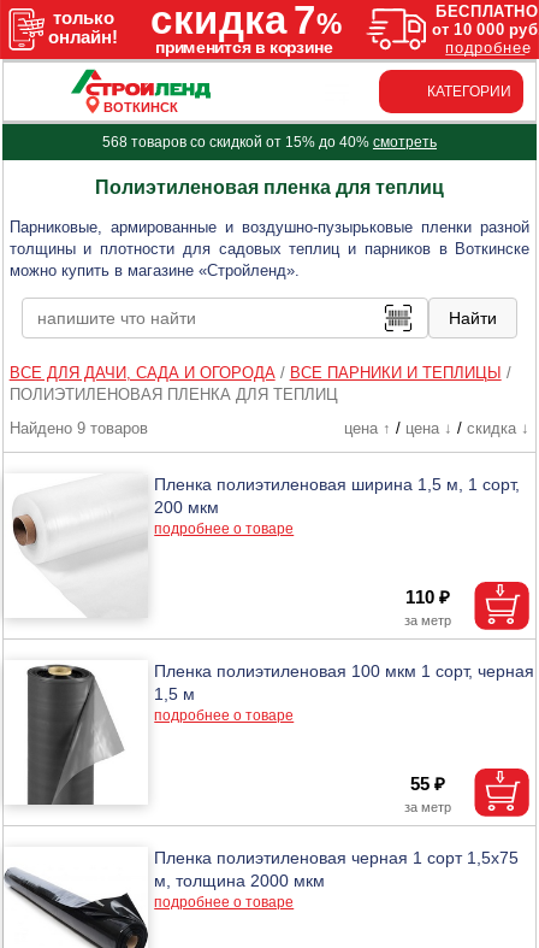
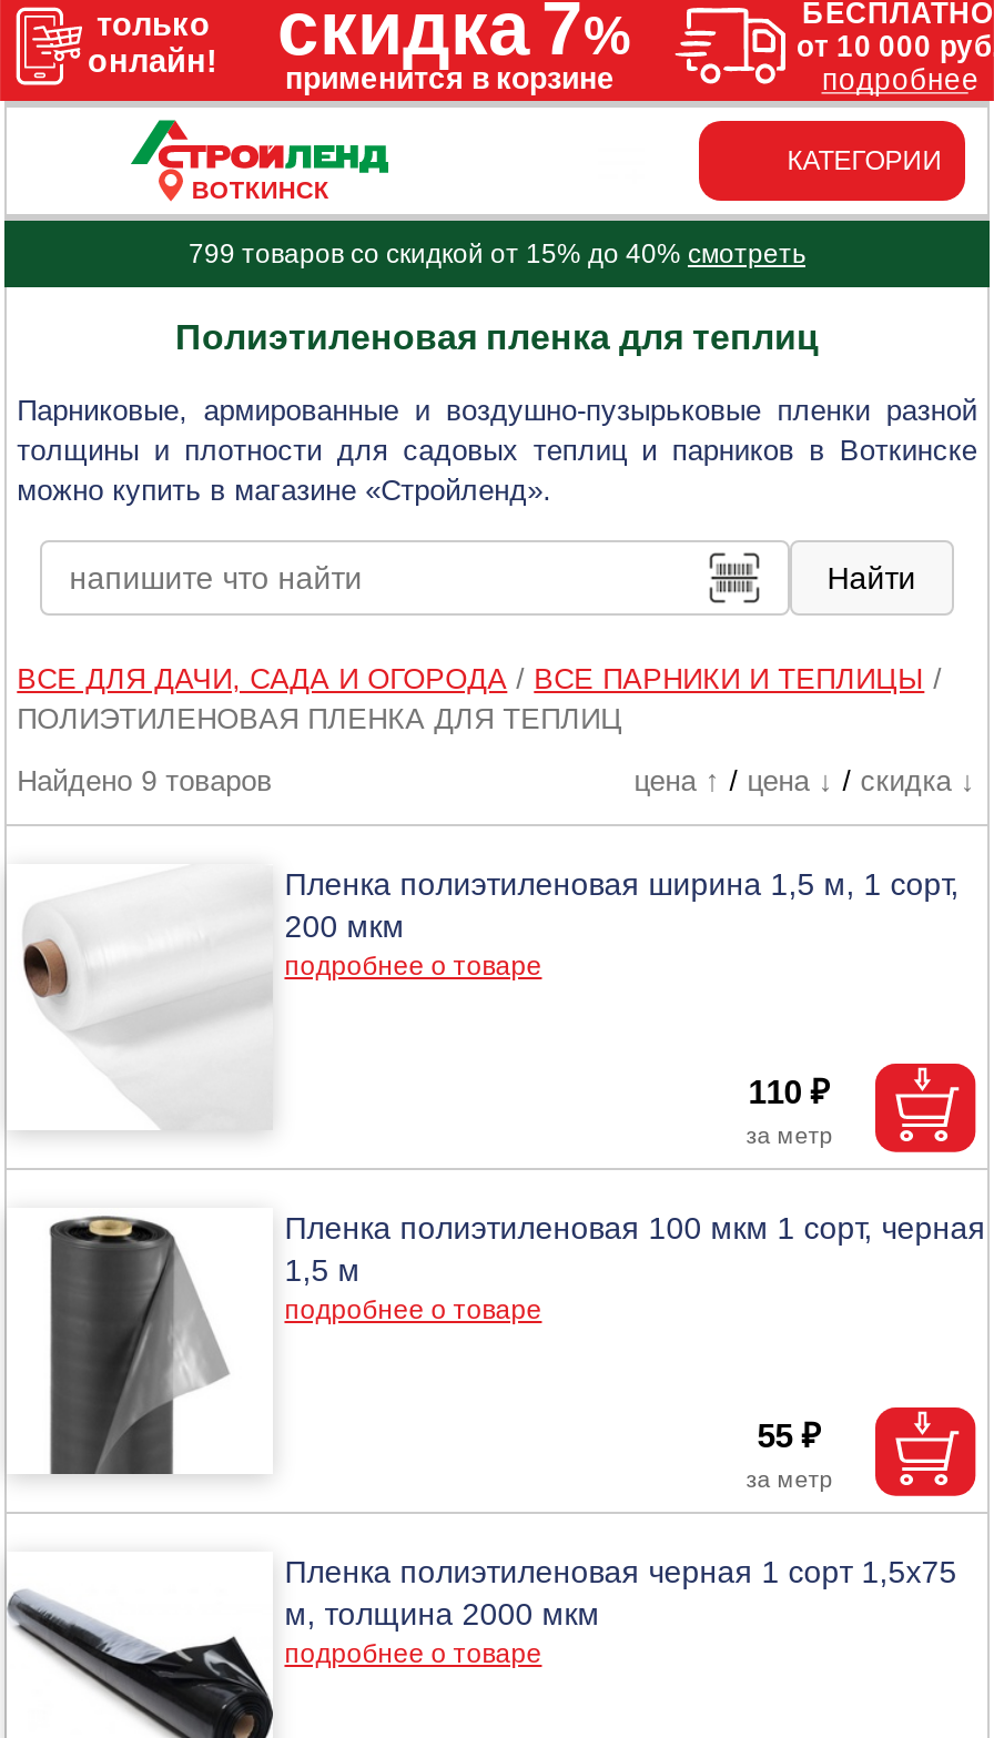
[102,133,437,150] 568 товаров со скидкой от 15% до 40% смотреть -> [189,238,805,269] 799 товаров со скидкой от 15% до 40% смотреть

